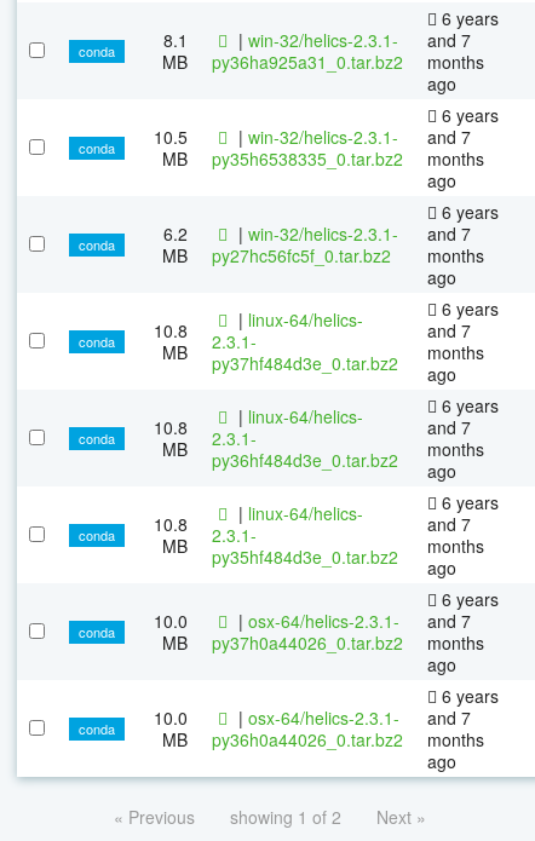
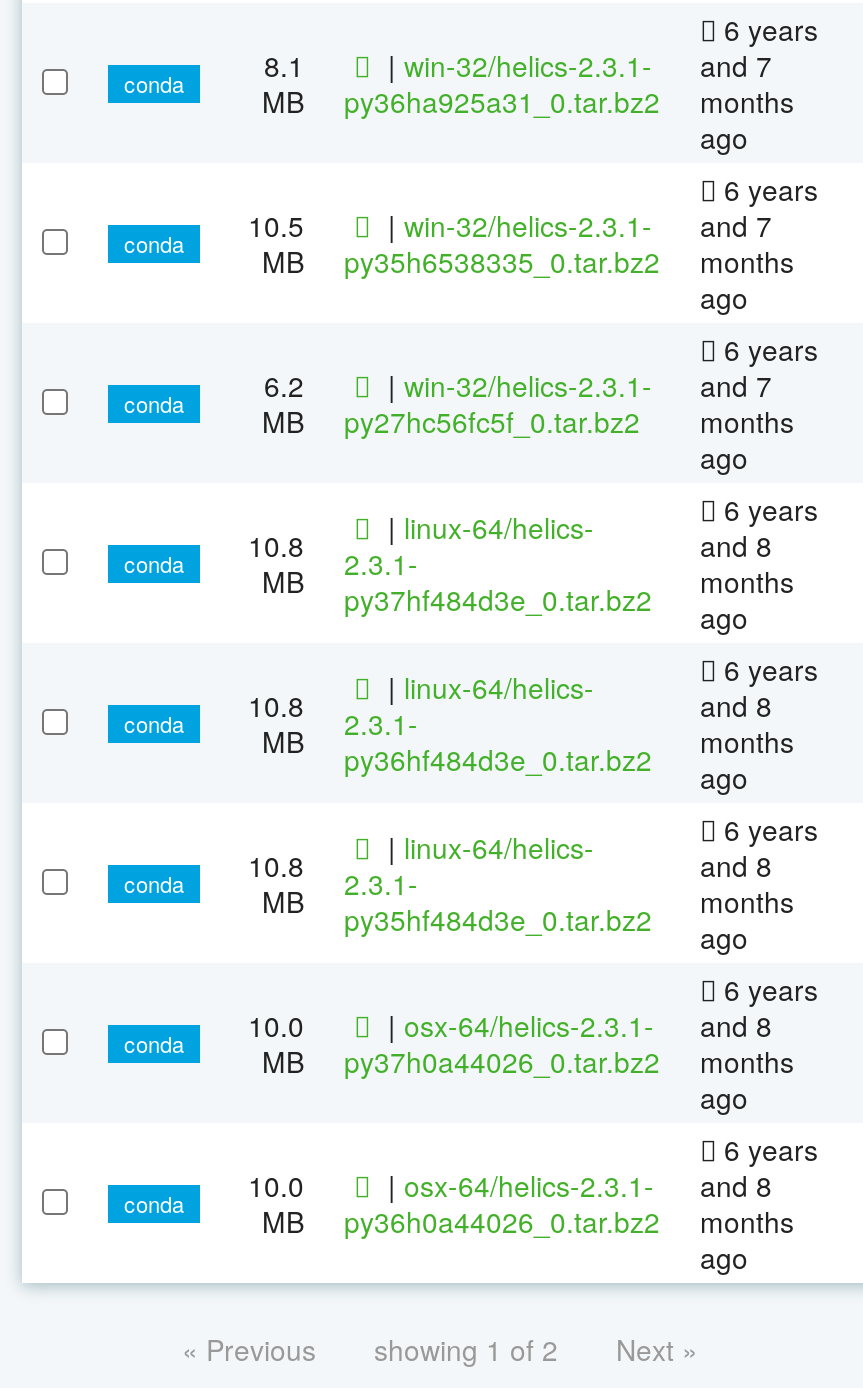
[427,318,471,342] and 7 -> [700,525,772,565] and 8
[427,415,471,439] and 7 -> [700,685,772,725] and 8
[427,512,471,536] and 7 -> [700,845,772,885] and 8
[427,608,471,633] and 7 -> [700,1005,772,1045] and 8
[427,705,471,729] and 7 -> [700,1165,772,1205] and 8

